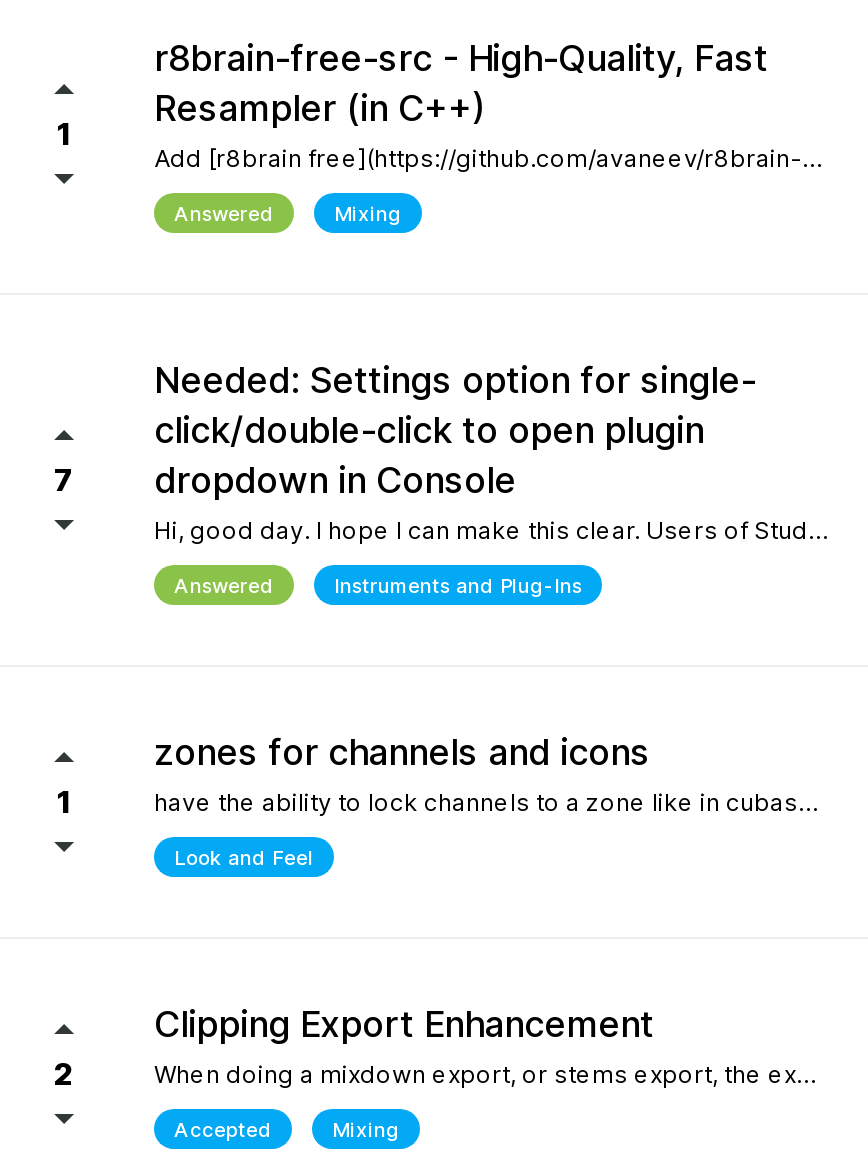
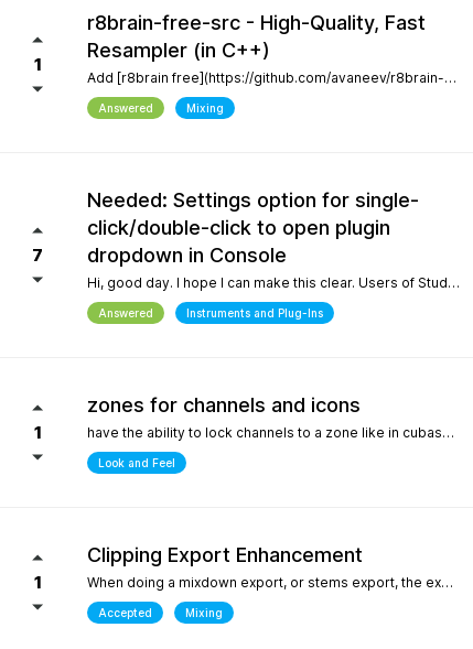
[54,1055,74,1093] 2 -> [34,572,41,593] 1

